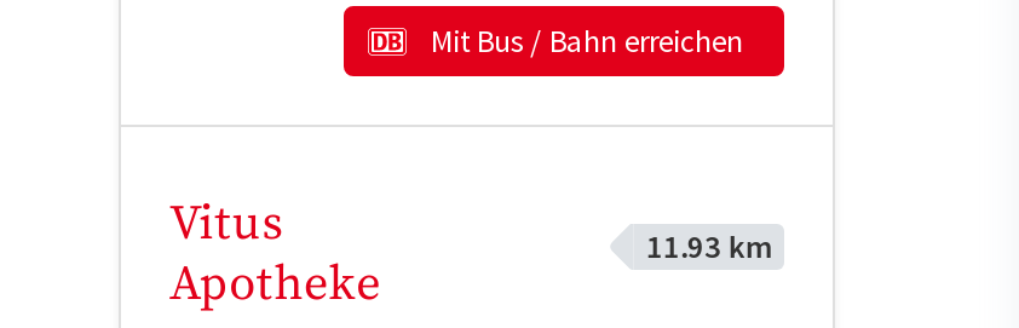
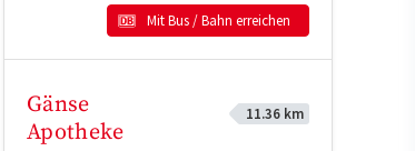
[169,196,284,257] Vitus -> [27,91,90,118] Gänse
[646,226,772,267] 11.93 km -> [246,104,304,123] 11.36 km

